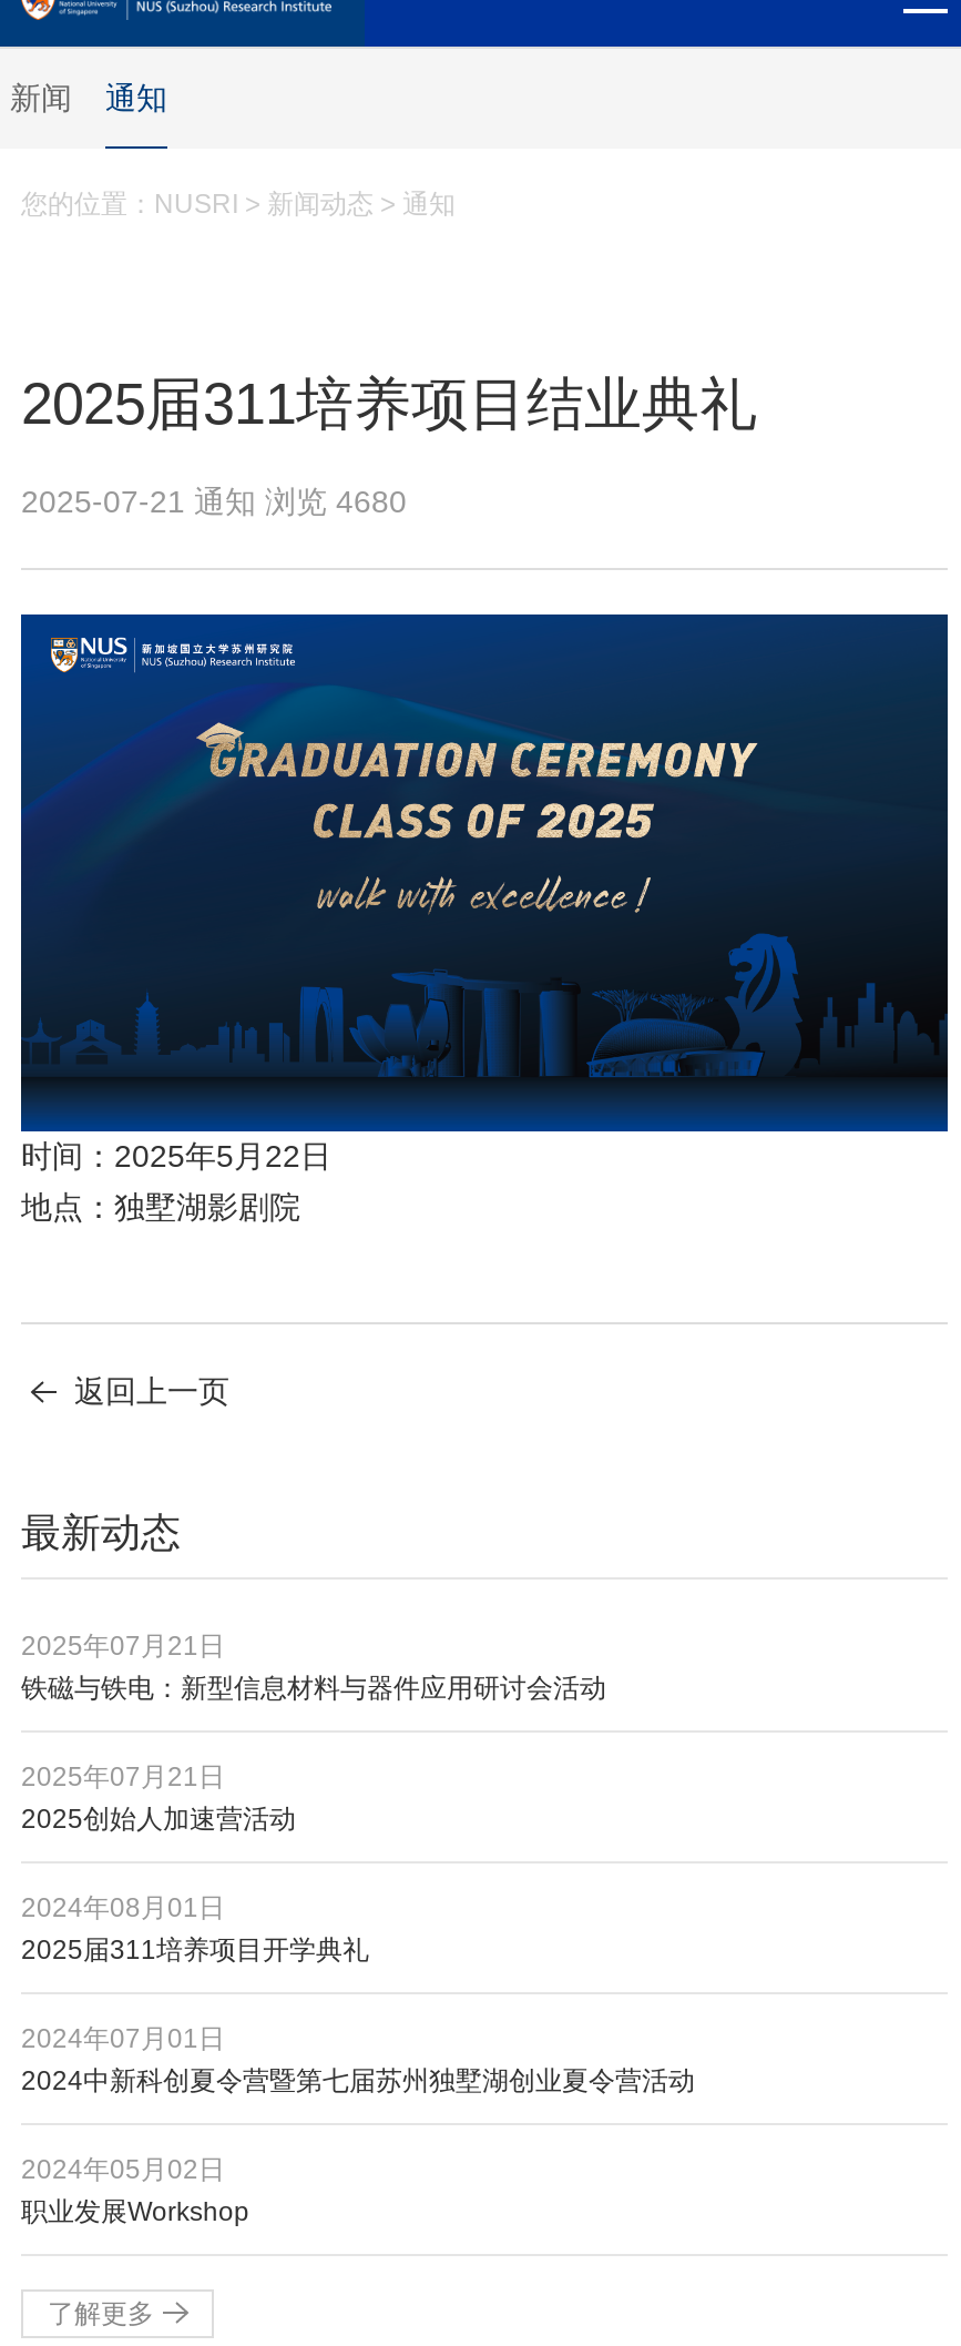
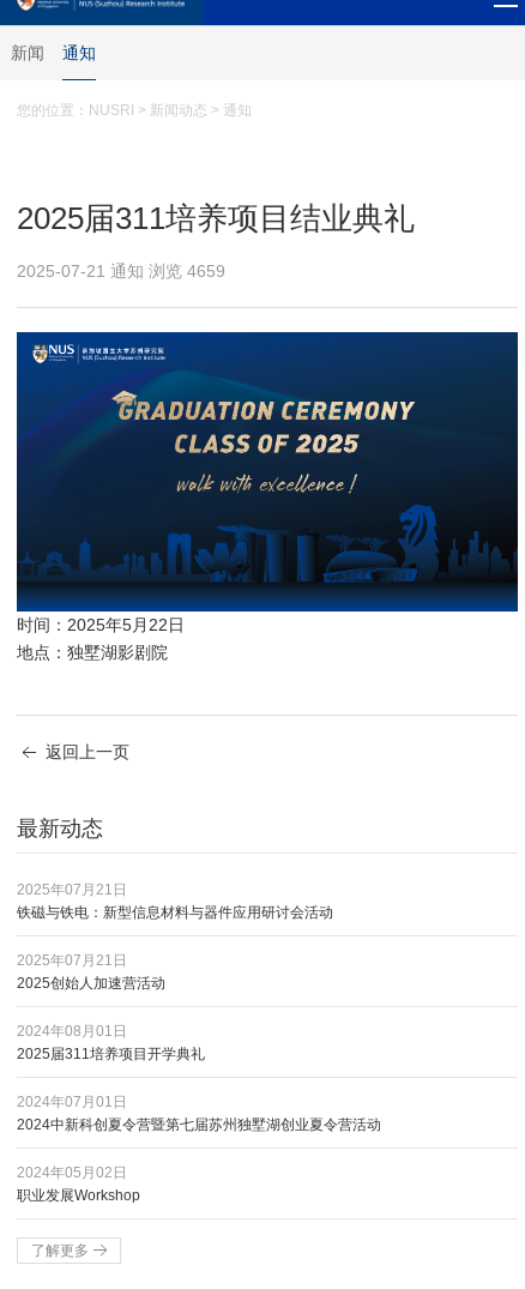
[21,485,407,520] 2025-07-21 通知 浏览4680 -> [17,262,225,281] 2025-07-21 通知 浏览4659

